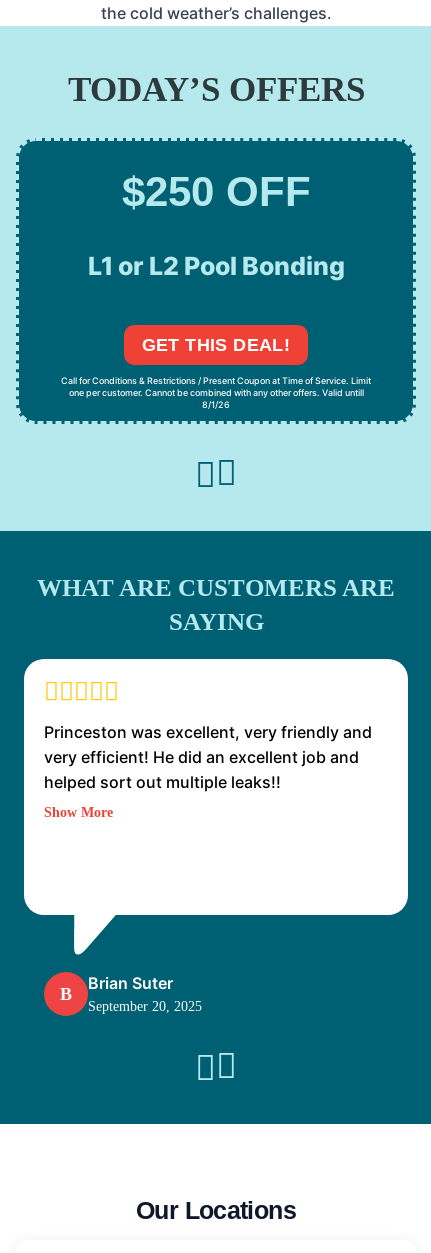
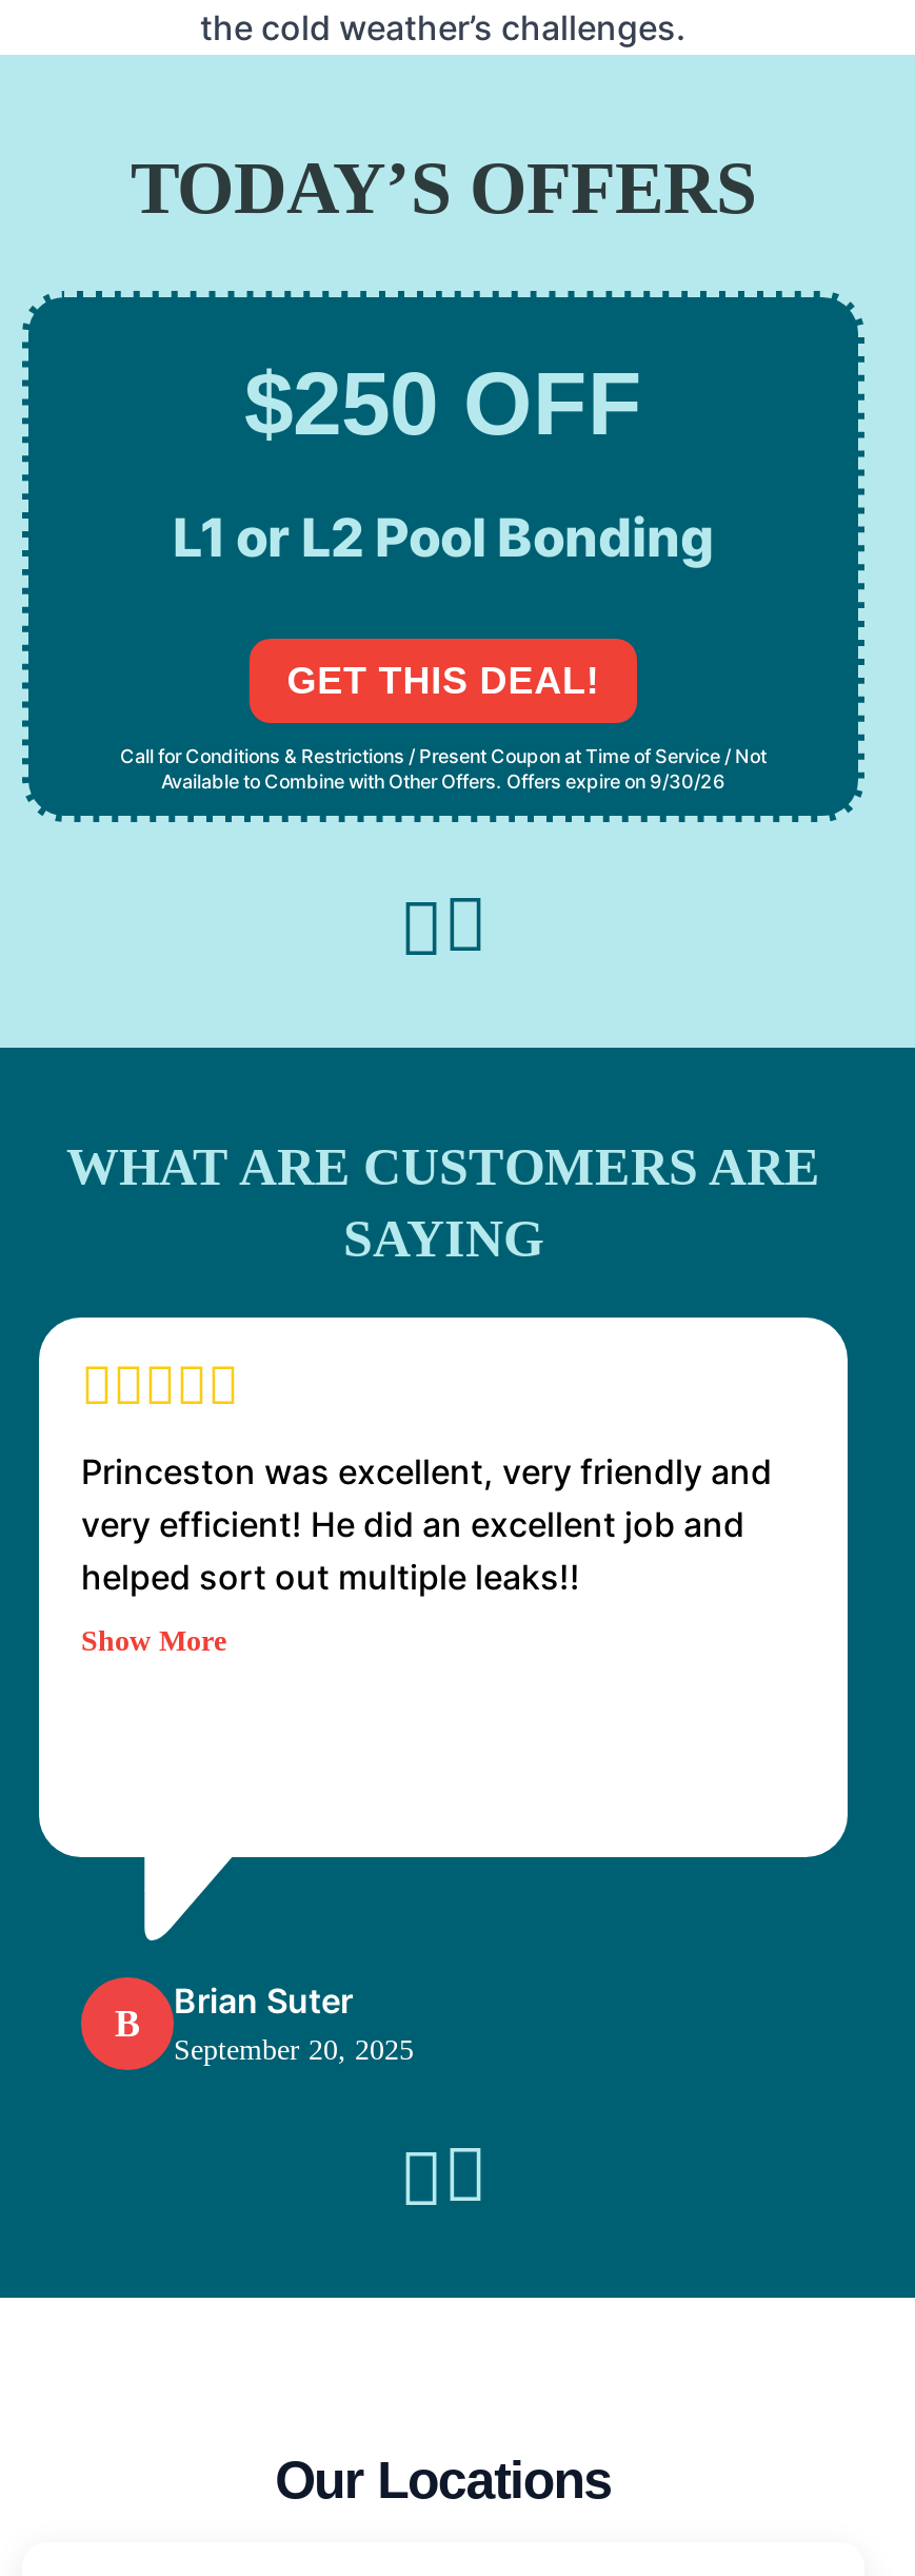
[61,375,371,410] Call for Conditions & Restrictions / Present Coupon at Time of Service. Limit | one per customer. Cannot be combined with any other offers. Valid untill | 8/1/26 -> [120,744,767,793] Call for Conditions & Restrictions / Present Coupon at Time of Service / Not | Available to Combine with Other Offers. Offers expire on 9/30/26

